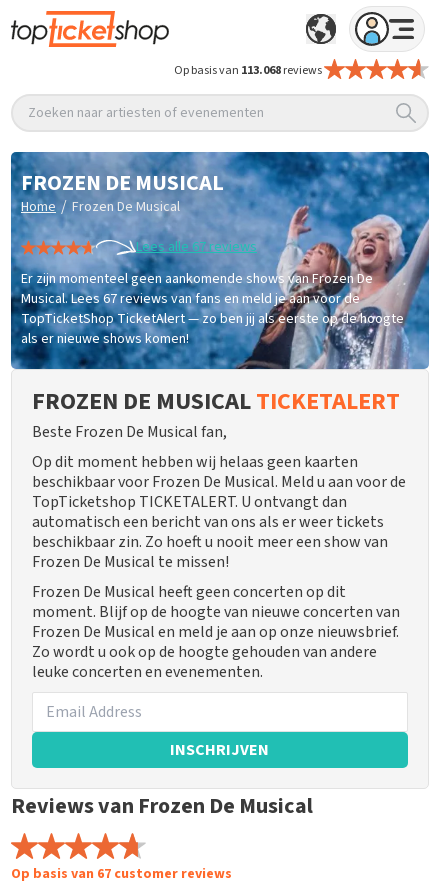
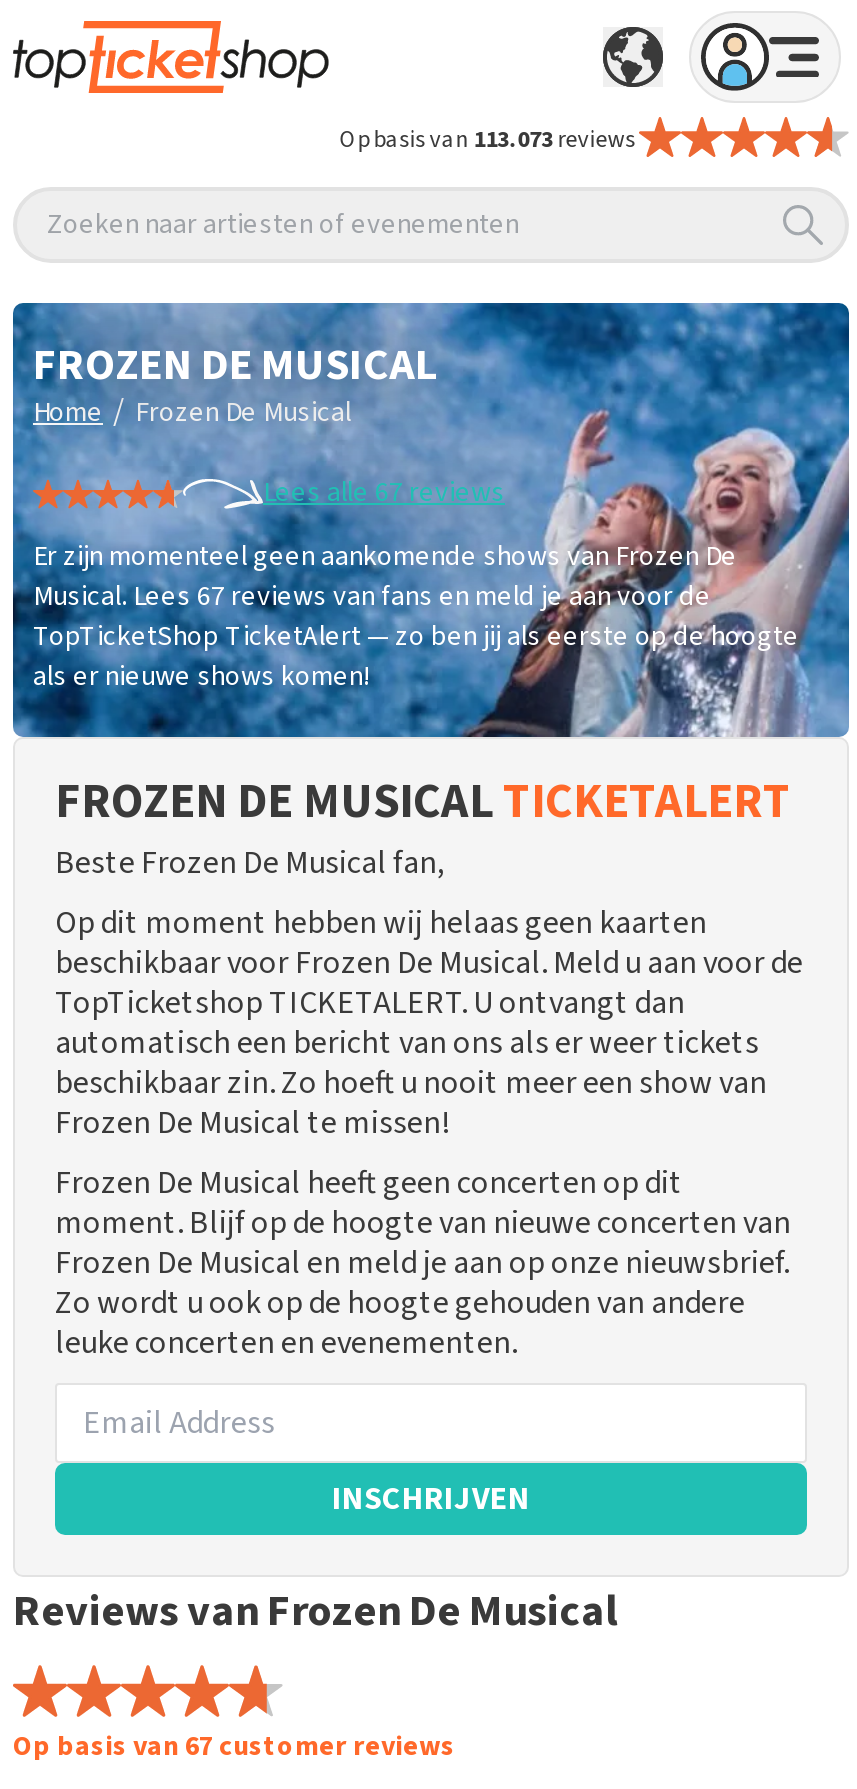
[174,62,322,79] Op basis van 113.068 reviews -> [339,123,635,157] Op basis van 113.073 reviews

